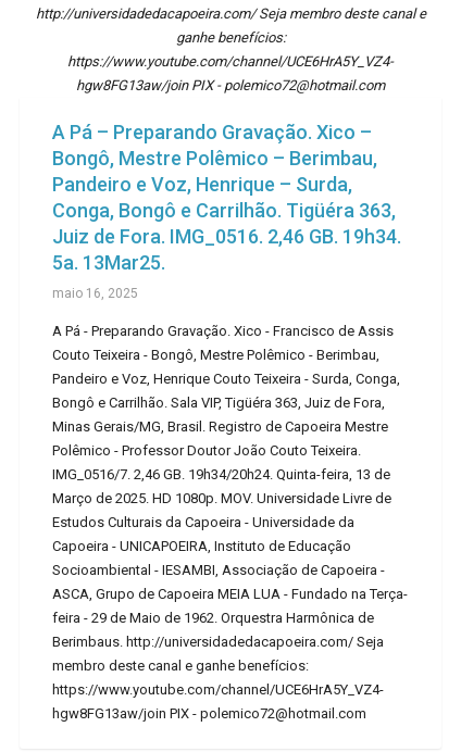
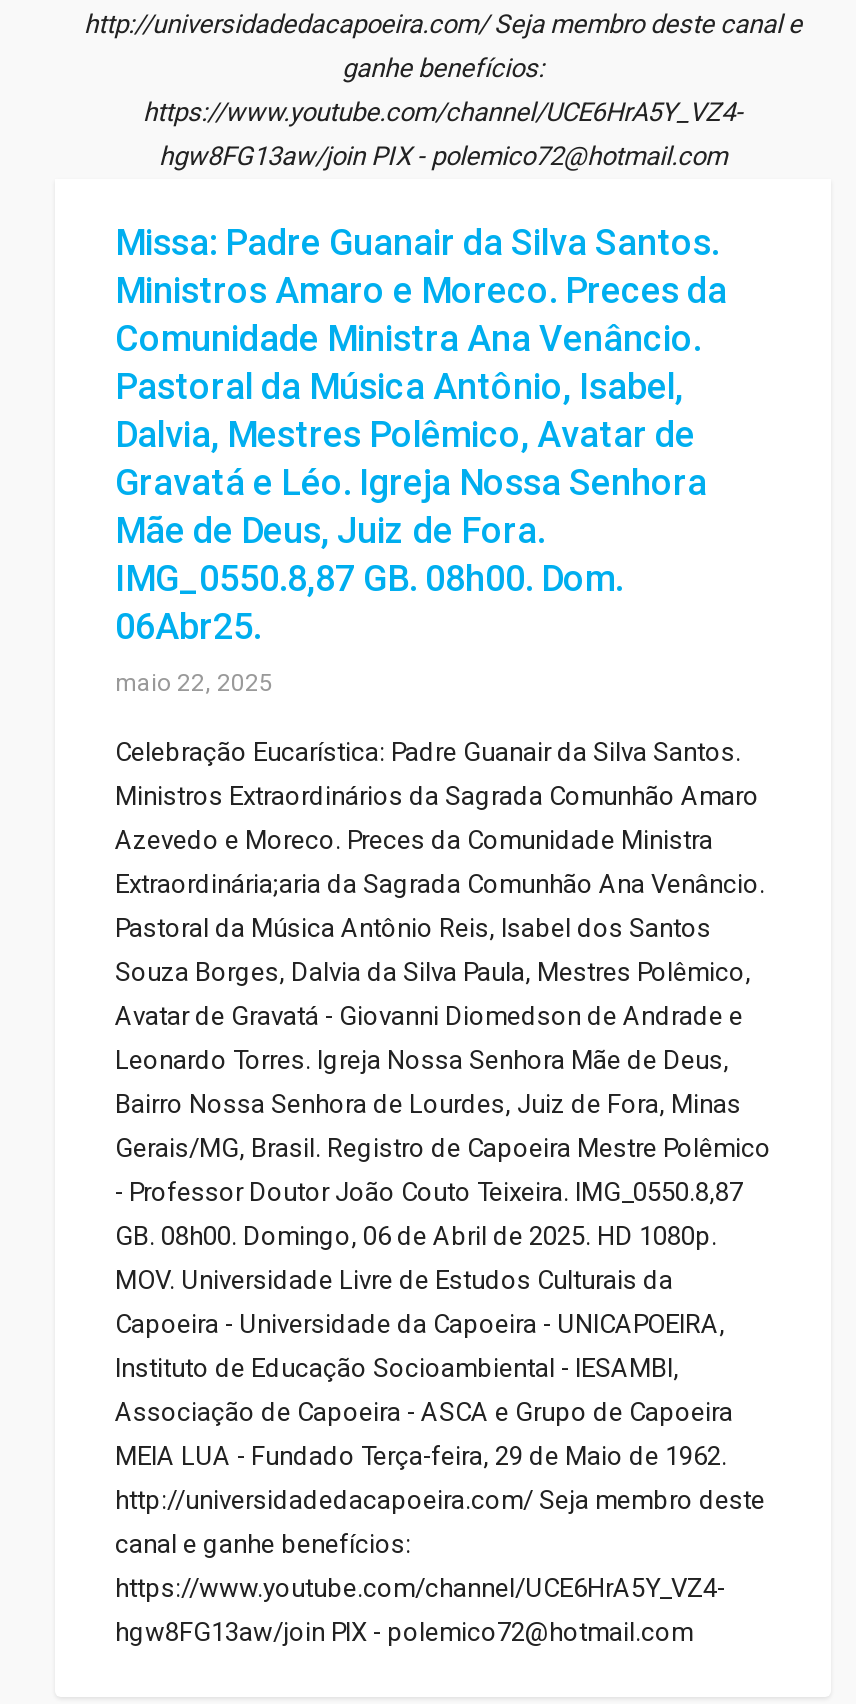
[52,120,408,674] A Pá – Preparando Gravação. Xico – | Bongô, Mestre Polêmico – Berimbau, | Pandeiro e Voz, Henrique – Surda, | Conga, Bongô e Carrilhão. Tigüéra 363, | Juiz de Fora. IMG_0516. 2,46 GB. 19h34. | 5a. 13Mar25. | maio 16, 2025 | A Pá - Preparando Gravação. Xico - Francisco de Assis | Couto Teixeira - Bongô, Mestre Polêmico - Berimbau, | Pandeiro e Voz, Henrique Couto Teixeira - Surda, Conga, | Bongô e Carrilhão. Sala VIP, Tigüéra 363, Juiz de Fora, | Minas Gerais/MG, Brasil. Registro de Capoeira Mestre | Polêmico - Professor Doutor João Couto Teixeira. | IMG_0516/7. 2,46 GB. 19h34/20h24. Quinta-feira, 13 de | Março de 2025. HD 1080p. MOV. Universidade Livre de | Estudos Culturais da Capoeira - Universidade da | Capoeira - UNICAPOEIRA, Instituto de Educação | Socioambiental - IESAMBI, Associação de Capoeira - | ASCA, Grupo de Capoeira MEIA LUA - Fundado na Terça- | feira - 29 de Maio de 1962. Orquestra Harmônica de | Berimbaus. http://universidadedacapoeira.com/ Seja | membro deste canal e ganhe benefícios: -> [115,222,771,1560] Missa: Padre Guanair da Silva Santos. | Ministros Amaro e Moreco. Preces da | Comunidade Ministra Ana Venâncio. | Pastoral da Música Antônio, Isabel, | Dalvia, Mestres Polêmico, Avatar de | Gravatá e Léo. Igreja Nossa Senhora | Mãe de Deus, Juiz de Fora. | IMG_0550.8,87 GB. 08h00. Dom. | 06Abr25. | maio 22, 2025 | Celebração Eucarística: Padre Guanair da Silva Santos. | Ministros Extraordinários da Sagrada Comunhão Amaro | Azevedo e Moreco. Preces da Comunidade Ministra | Extraordinária;aria da Sagrada Comunhão Ana Venâncio. | Pastoral da Música Antônio Reis, Isabel dos Santos | Souza Borges, Dalvia da Silva Paula, Mestres Polêmico, | Avatar de Gravatá - Giovanni Diomedson de Andrade e | Leonardo Torres. Igreja Nossa Senhora Mãe de Deus, | Bairro Nossa Senhora de Lourdes, Juiz de Fora, Minas | Gerais/MG, Brasil. Registro de Capoeira Mestre Polêmico | - Professor Doutor João Couto Teixeira. IMG_0550.8,87 | GB. 08h00. Domingo, 06 de Abril de 2025. HD 1080p. | MOV. Universidade Livre de Estudos Culturais da | Capoeira - Universidade da Capoeira - UNICAPOEIRA, | Instituto de Educação Socioambiental - IESAMBI, | Associação de Capoeira - ASCA e Grupo de Capoeira | MEIA LUA - Fundado Terça-feira, 29 de Maio de 1962. | http://universidadedacapoeira.com/ Seja membro deste | canal e ganhe benefícios:

